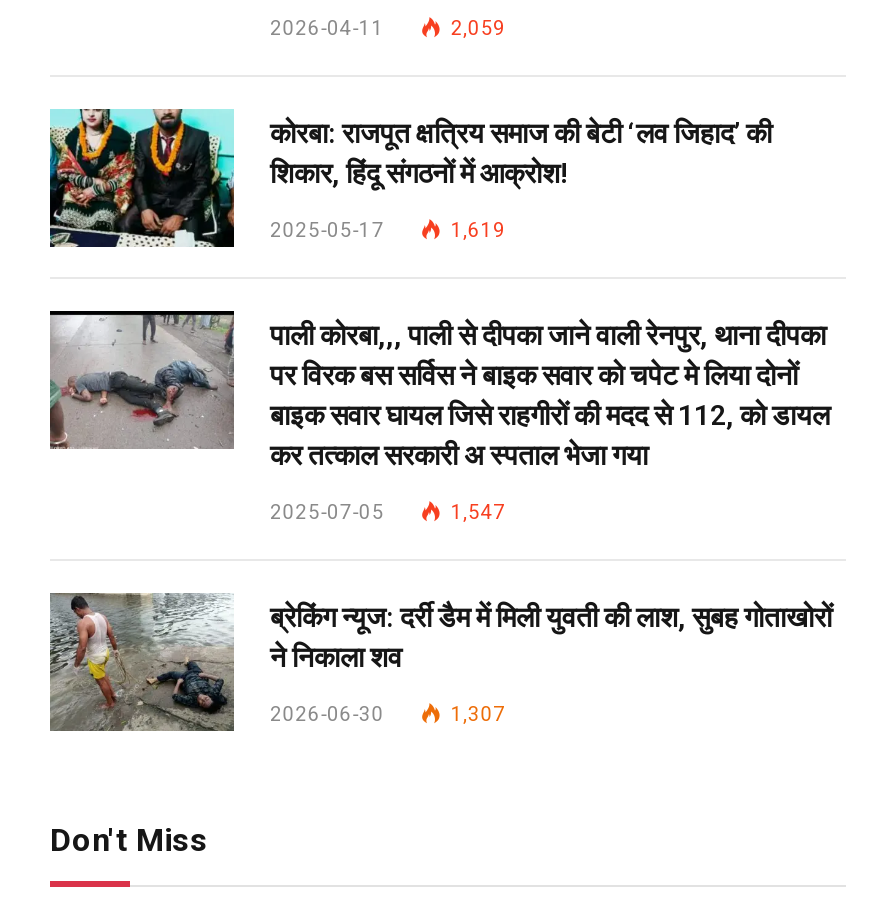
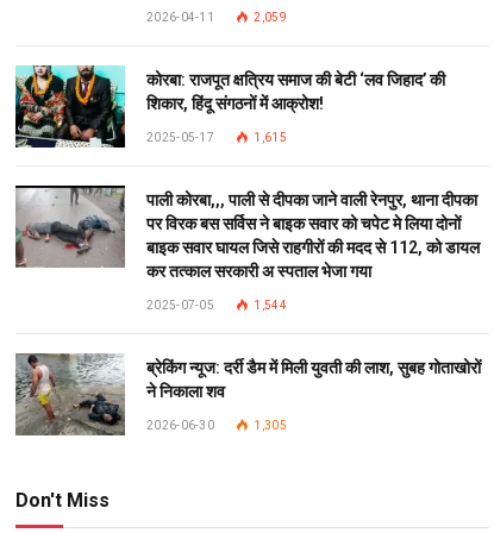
[451,219,506,241] 1,619 -> [254,131,287,144] 1,615
[451,501,506,523] 1,547 -> [254,299,287,312] 1,544
[451,703,506,725] 1,307 -> [254,419,287,432] 1,305

